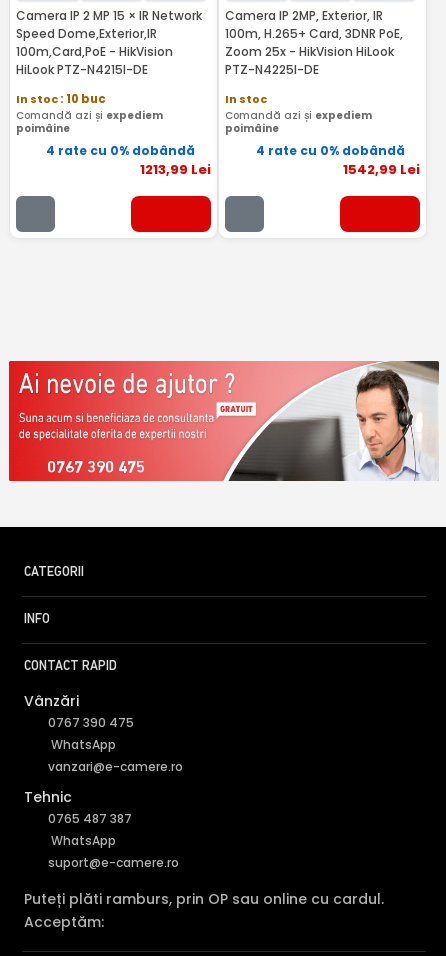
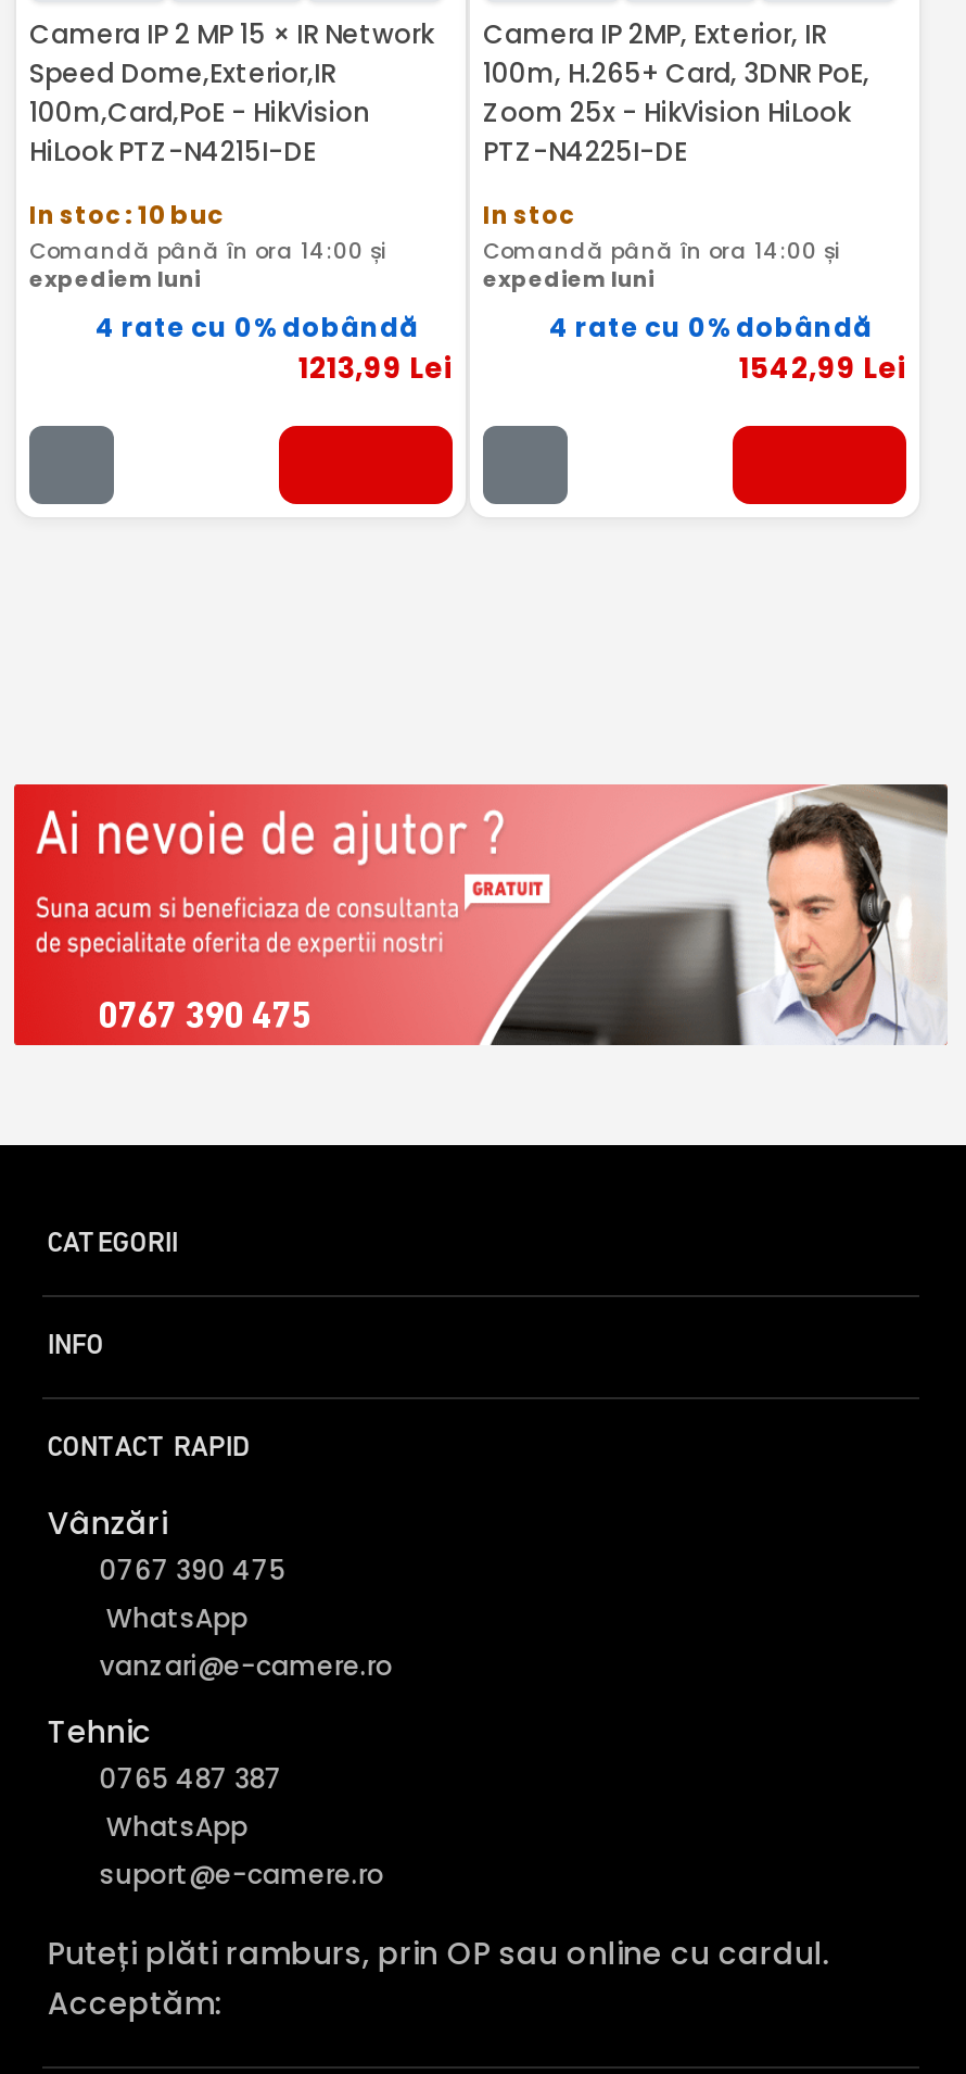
[16,108,163,136] Comandă azi și expediem | poimâine -> [29,235,387,296] Comandă până în ora 14:00 și | expediem luni
[225,108,372,136] Comandă azi și expediem | poimâine -> [483,235,841,296] Comandă până în ora 14:00 și | expediem luni

